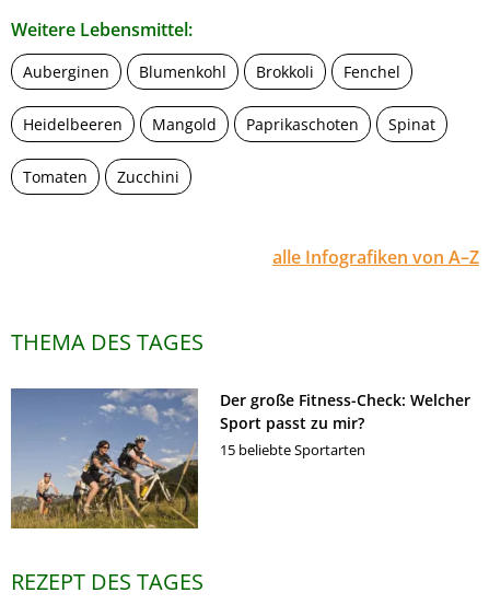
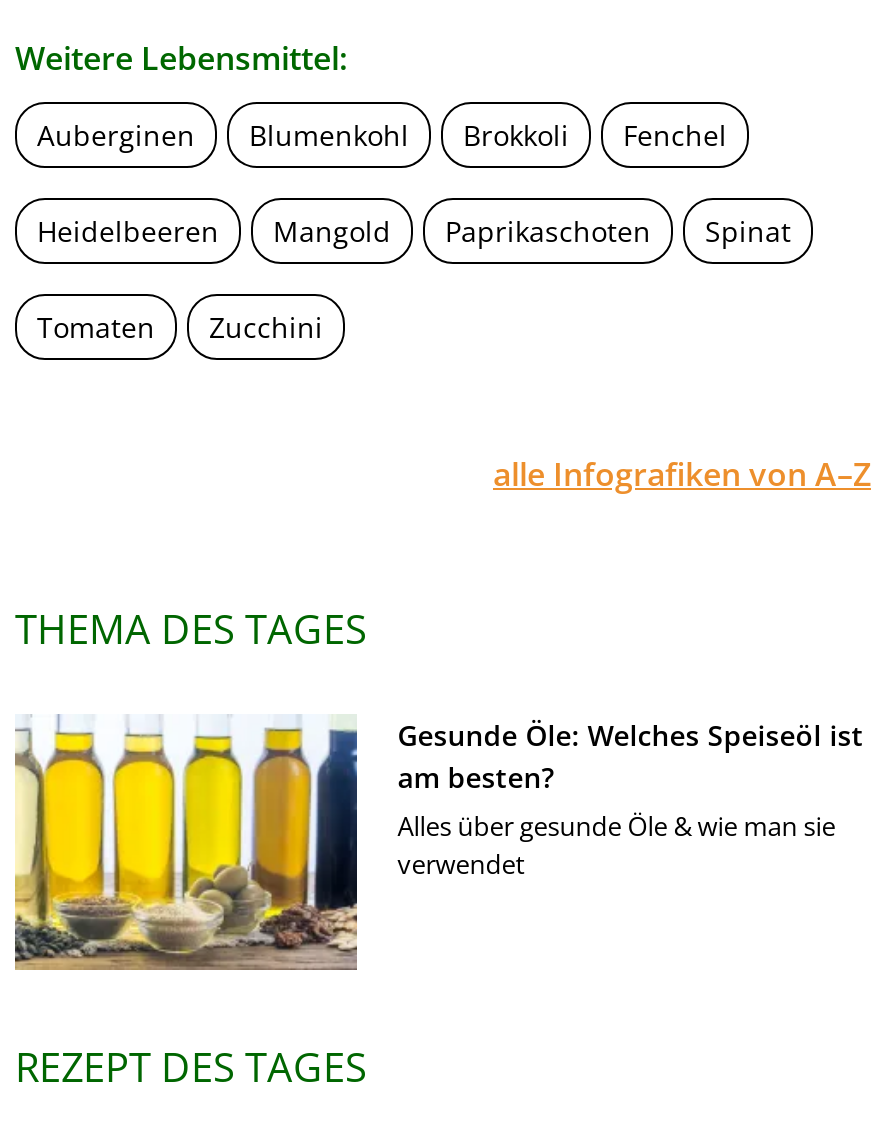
[10,387,471,530] [image] | Der große Fitness-Check: Welcher | Sport passt zu mir? | 15 beliebte Sportarten -> [13,714,863,970] [image] | Gesunde Öle: Welches Speiseöl ist | am besten? | Alles über gesunde Öle & wie man sie | verwendet

